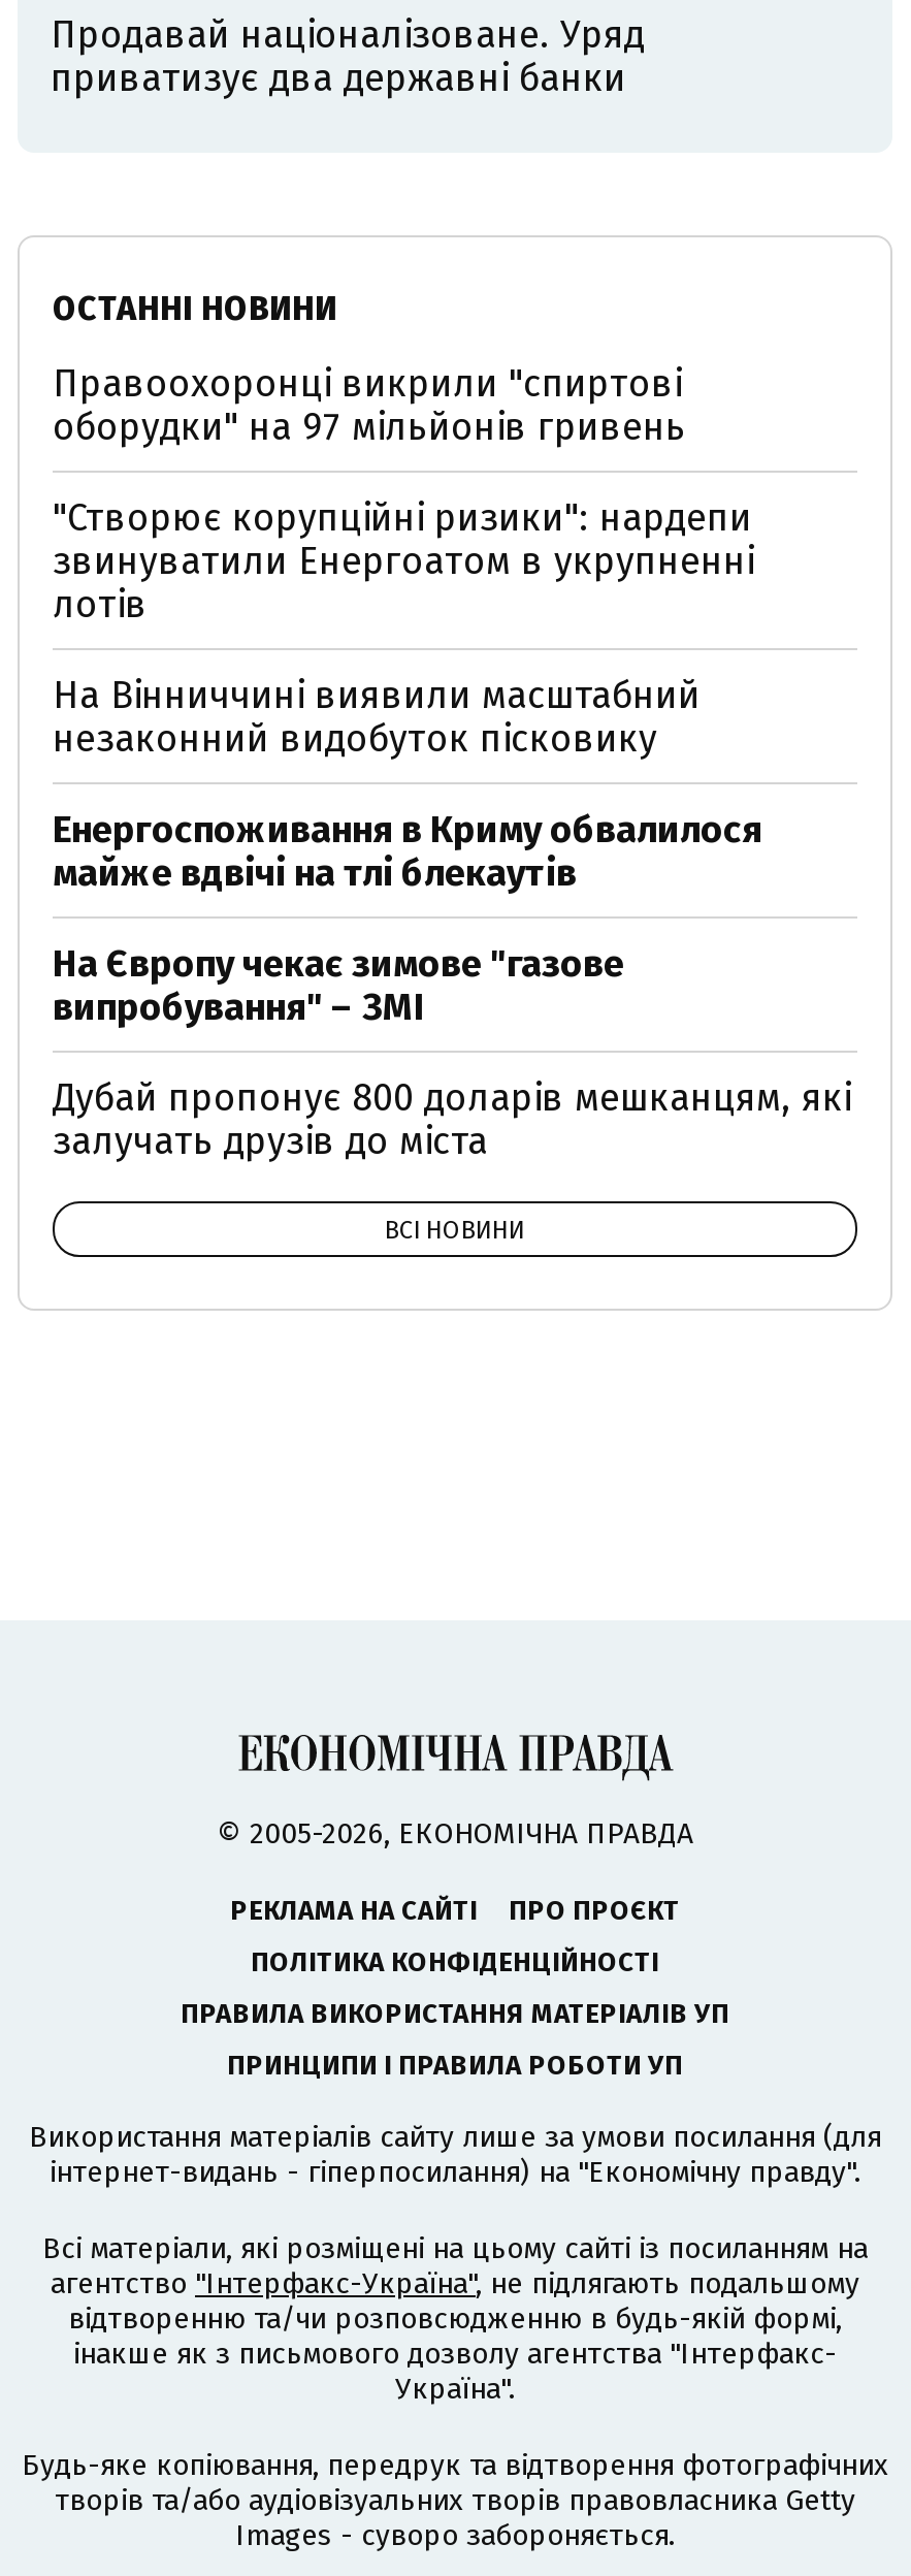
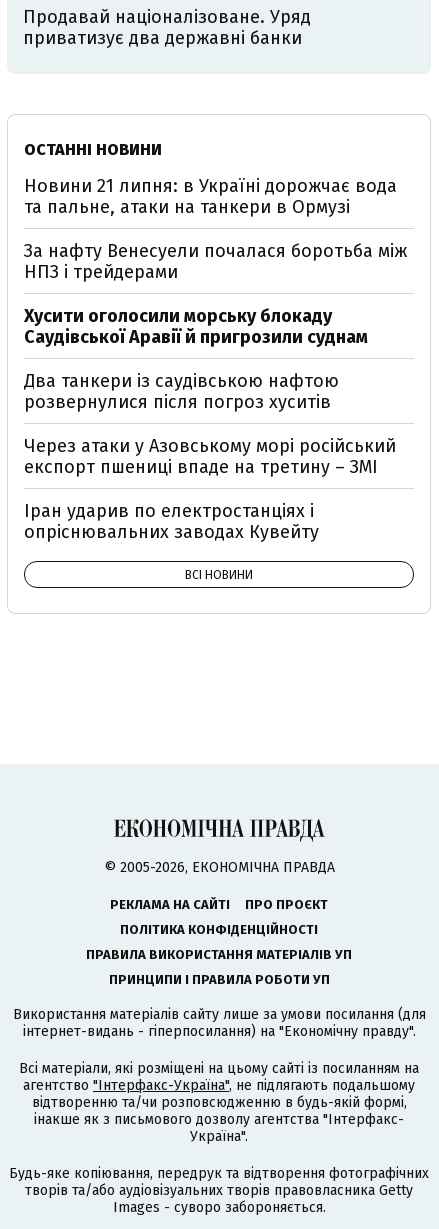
[53,361,686,450] Правоохоронці викрили "спиртові | оборудки" на 97 мільйонів гривень -> [24,175,397,218] Новини 21 липня: в Україні дорожчає вода | та пальне, атаки на танкери в Ормузі
[53,495,754,627] "Створює корупційні ризики": нардепи | звинуватили Енергоатом в укрупненні | лотів -> [24,240,407,283] За нафту Венесуели почалася боротьба між | НПЗ і трейдерами
[53,673,701,762] На Вінниччині виявили масштабний | незаконний видобуток пісковику -> [24,305,368,348] Хусити оголосили морську блокаду | Саудівської Аравії й пригрозили суднам
[53,807,762,896] Енергоспоживання в Криму обвалилося | майже вдвічі на тлі блекаутів -> [24,370,339,413] Два танкери із саудівською нафтою | розвернулися після погроз хуситів
[53,941,624,1030] На Європу чекає зимове "газове | випробування" – ЗМІ -> [24,435,396,478] Через атаки у Азовському морі російський | експорт пшениці впаде на третину – ЗМІ
[53,1075,851,1164] Дубай пропонує 800 доларів мешканцям, які | залучать друзів до міста -> [24,500,319,543] Іран ударив по електростанціях і | опріснювальних заводах Кувейту

